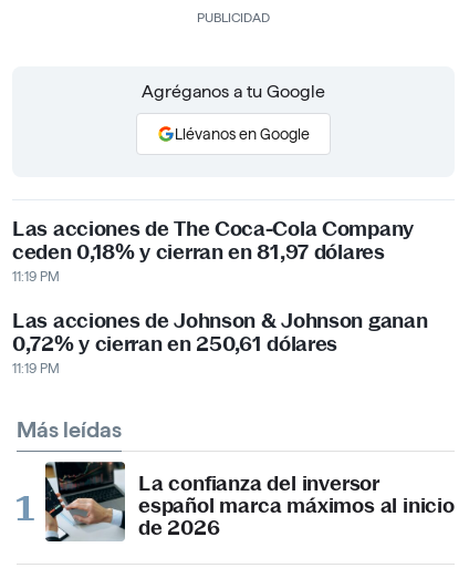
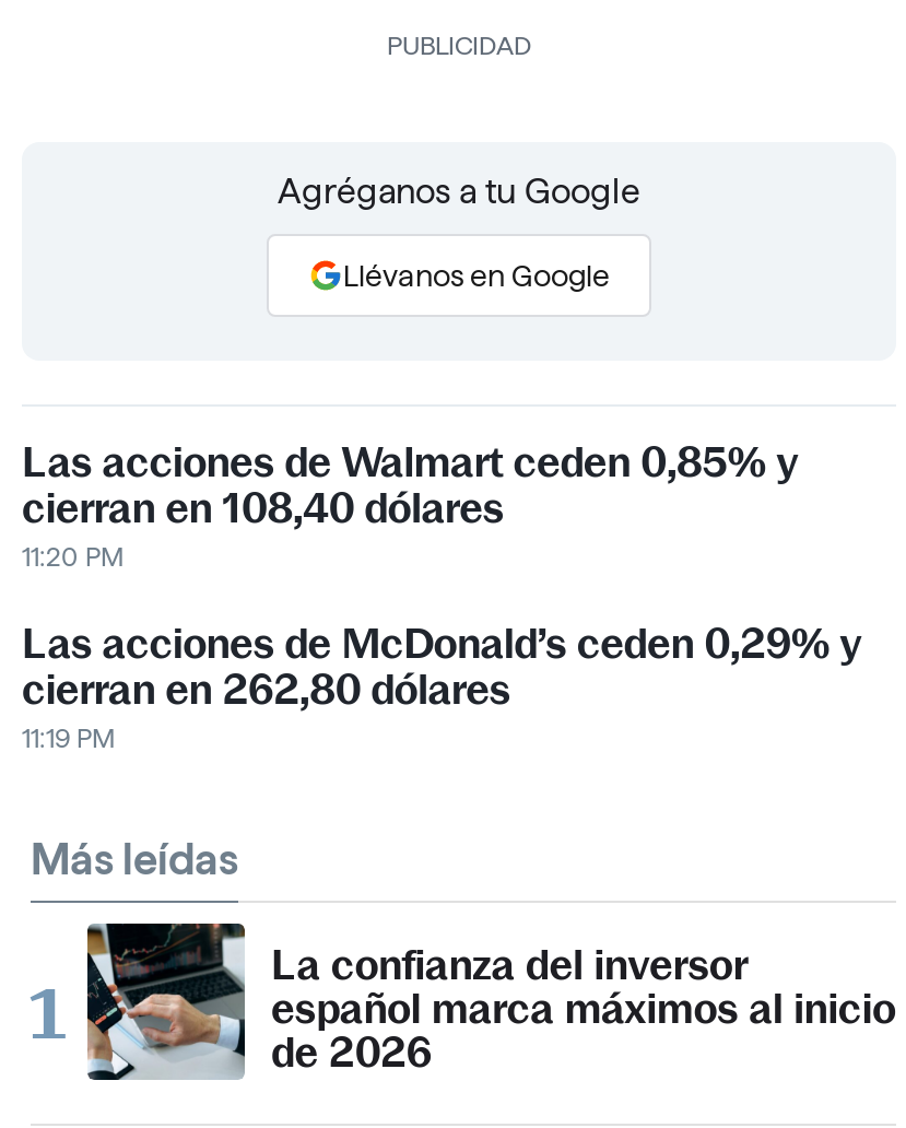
[12,216,414,284] Las acciones de The Coca-Cola Company | ceden 0,18% y cierran en 81,97 dólares | 11:19 PM -> [22,438,798,571] Las acciones de Walmart ceden 0,85% y | cierran en 108,40 dólares | 11:20 PM
[12,308,427,357] Las acciones de Johnson & Johnson ganan | 0,72% y cierran en 250,61 dólares -> [22,619,861,715] Las acciones de McDonald’s ceden 0,29% y | cierran en 262,80 dólares

